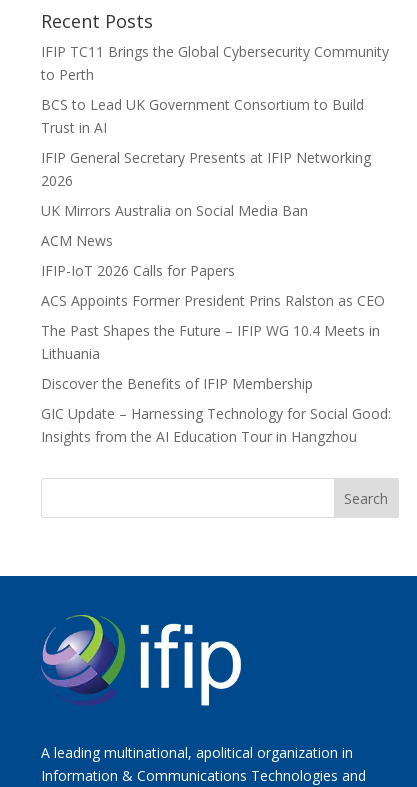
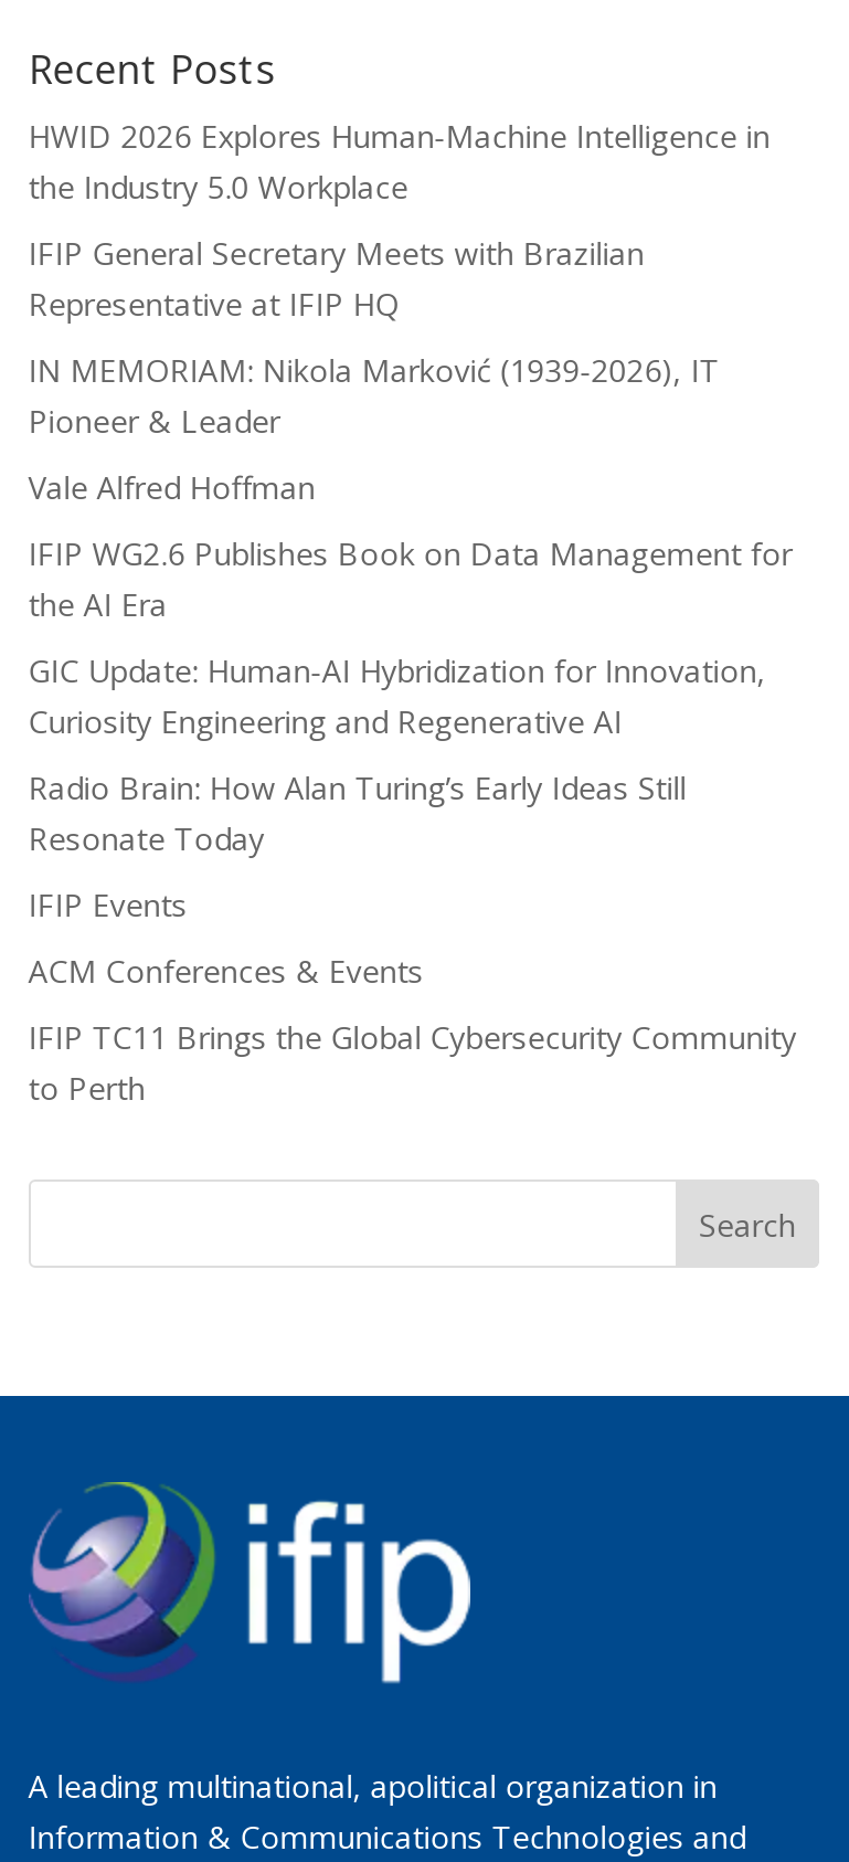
none -> [28,115,792,992] HWID 2026 Explores Human-Machine Intelligence in | the Industry 5.0 Workplace | IFIP General Secretary Meets with Brazilian | Representative at IFIP HQ | IN MEMORIAM: Nikola Marković (1939-2026), IT | Pioneer & Leader | Vale Alfred Hoffman | IFIP WG2.6 Publishes Book on Data Management for | the AI Era | GIC Update: Human-AI Hybridization for Innovation, | Curiosity Engineering and Regenerative AI | Radio Brain: How Alan Turing’s Early Ideas Still | Resonate Today | IFIP Events | ACM Conferences & Events
moved [41,42,389,84] -> [28,1016,797,1109]: IFIP TC11 Brings the Global Cybersecurity Community | to Perth
[41,95,391,446] BCS to Lead UK Government Consortium to Build | Trust in AI | IFIP General Secretary Presents at IFIP Networking | 2026 | UK Mirrors Australia on Social Media Ban | ACM News | IFIP-IoT 2026 Calls for Papers | ACS Appoints Former President Prins Ralston as CEO | The Past Shapes the Future – IFIP WG 10.4 Meets in | Lithuania | Discover the Benefits of IFIP Membership | GIC Update – Harnessing Technology for Social Good: | Insights from the AI Education Tour in Hangzhou -> none

